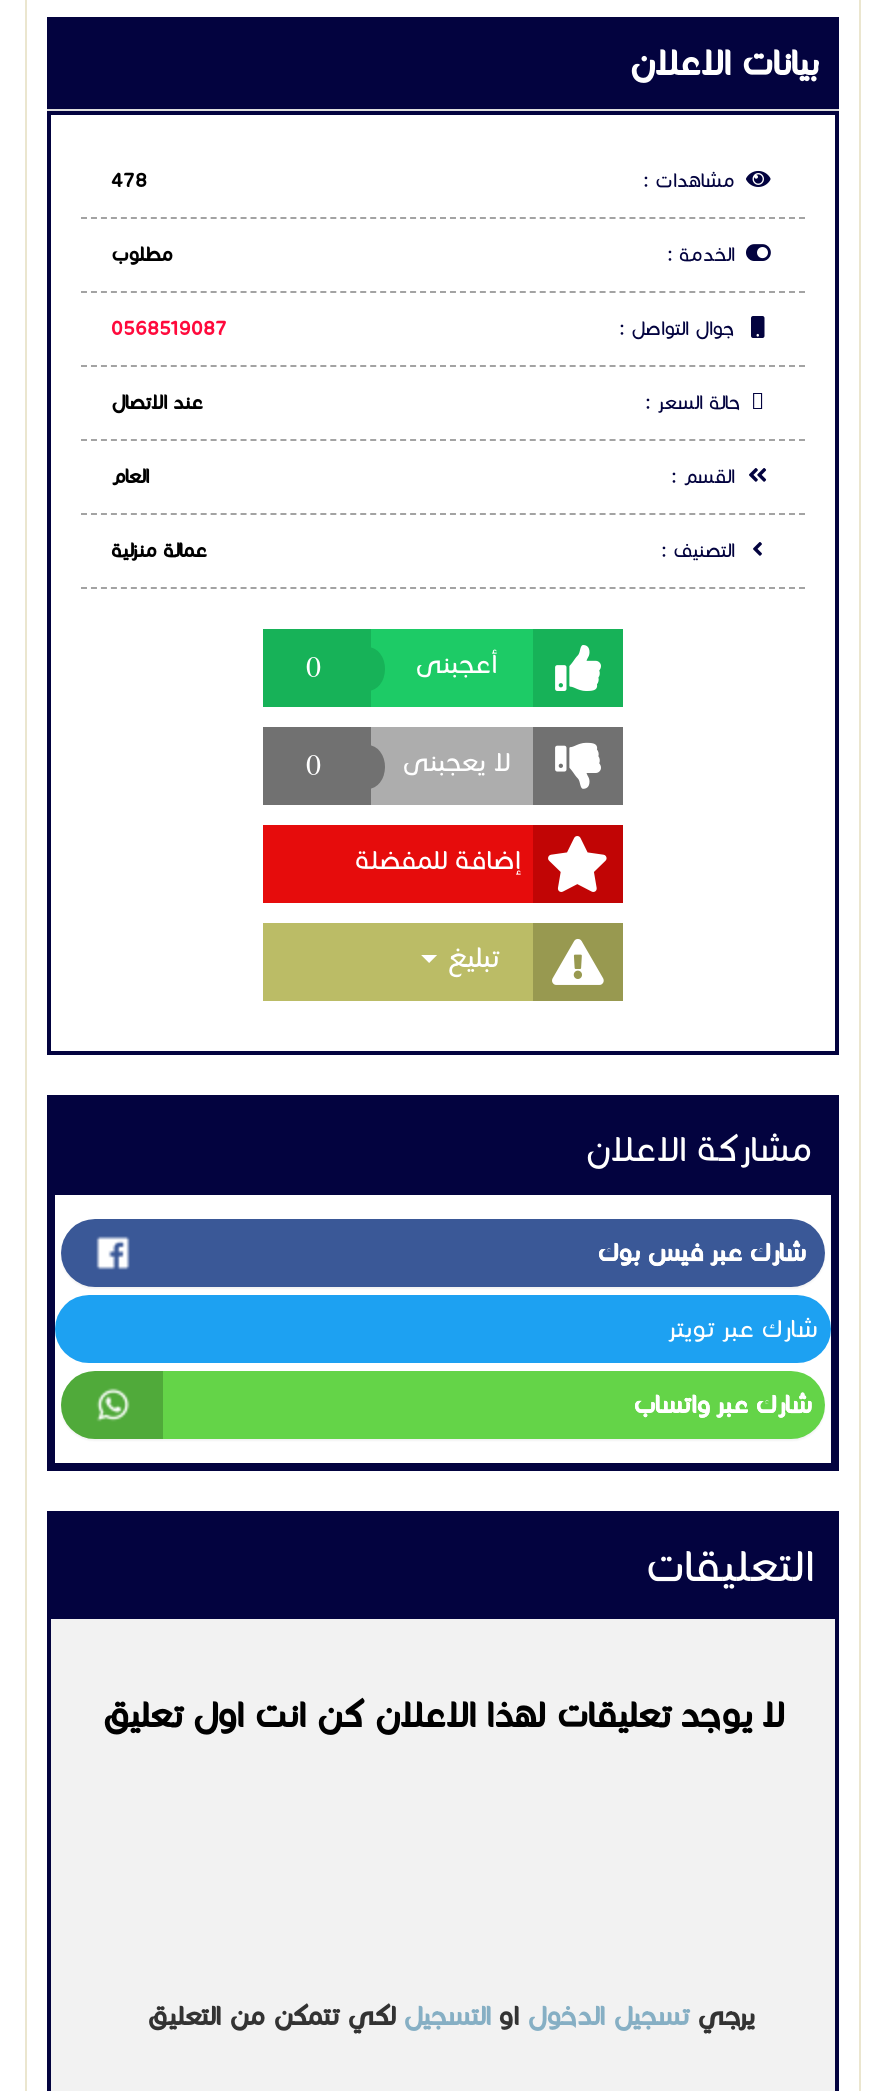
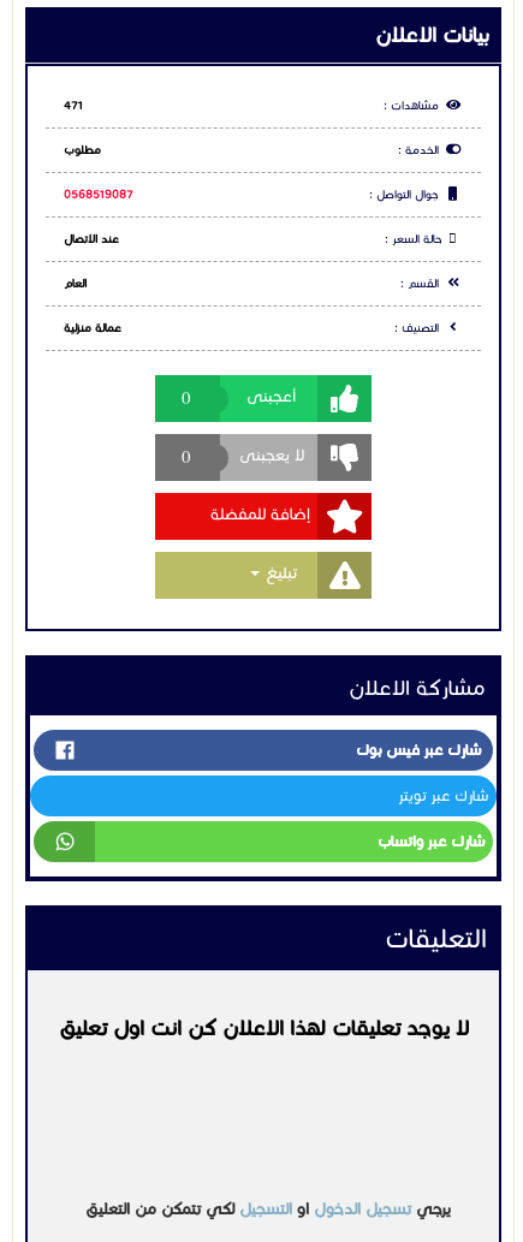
[111,168,147,192] 478 -> [64,98,83,113] 471

